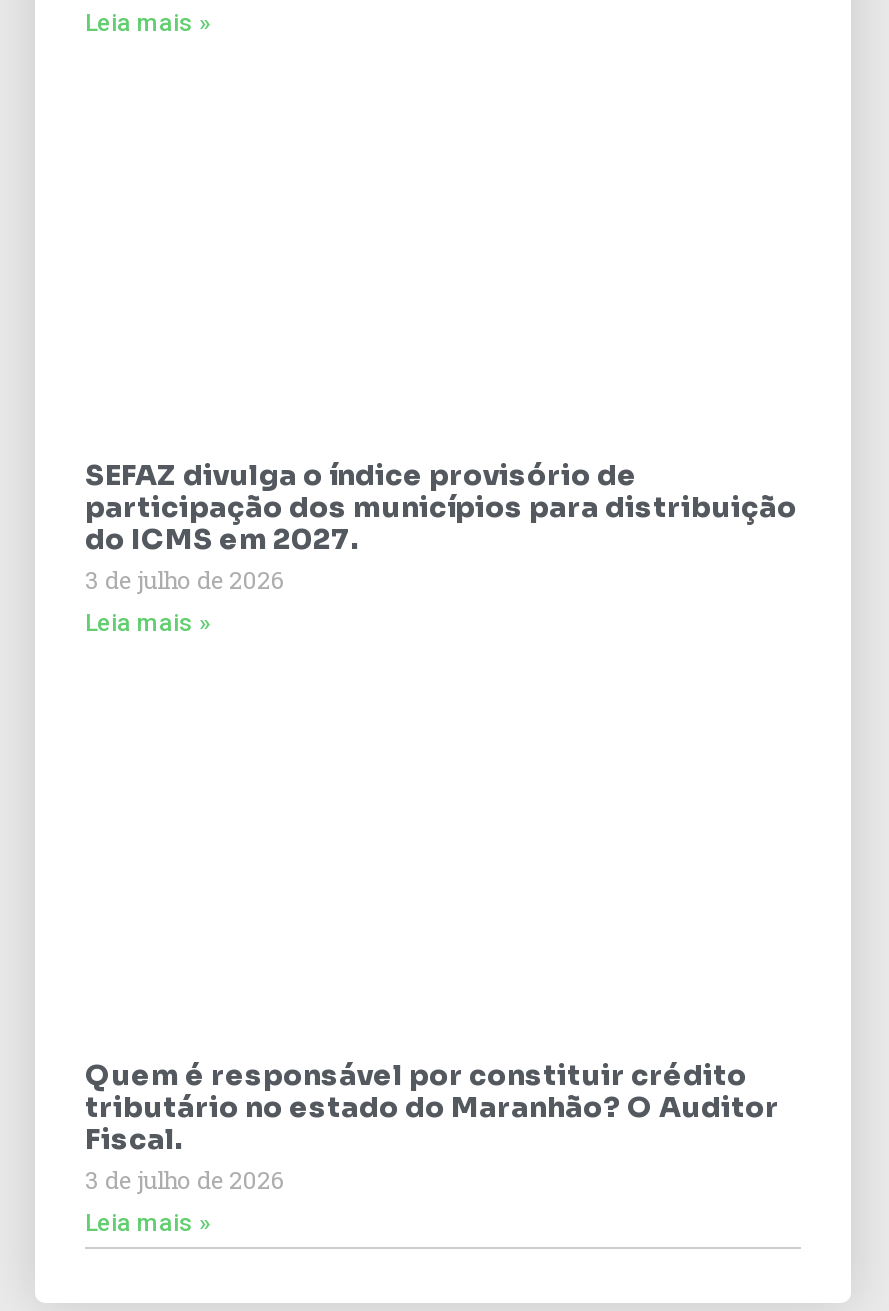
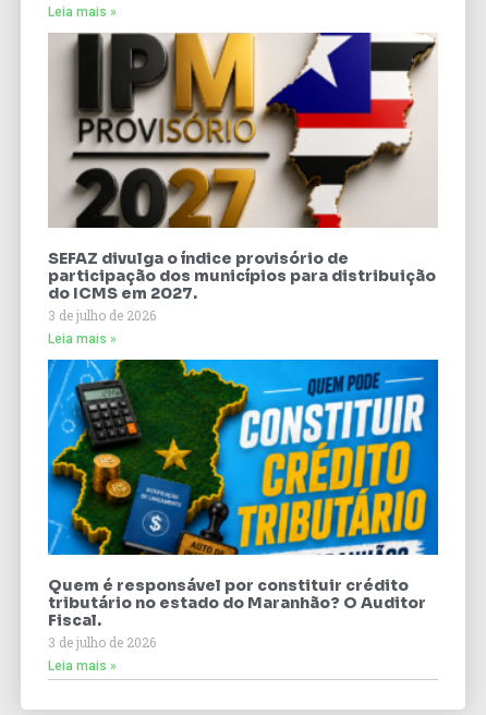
none -> [48,32,438,229] [image]
none -> [47,359,439,556] [image]

